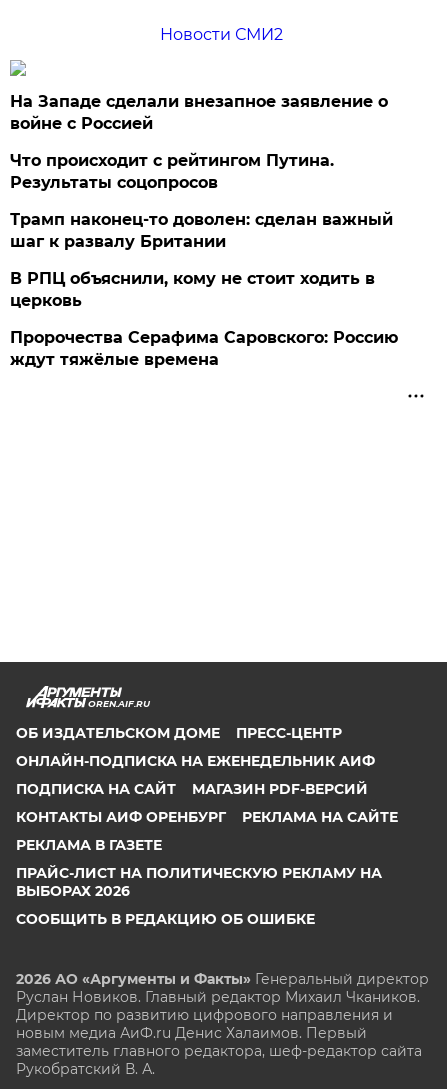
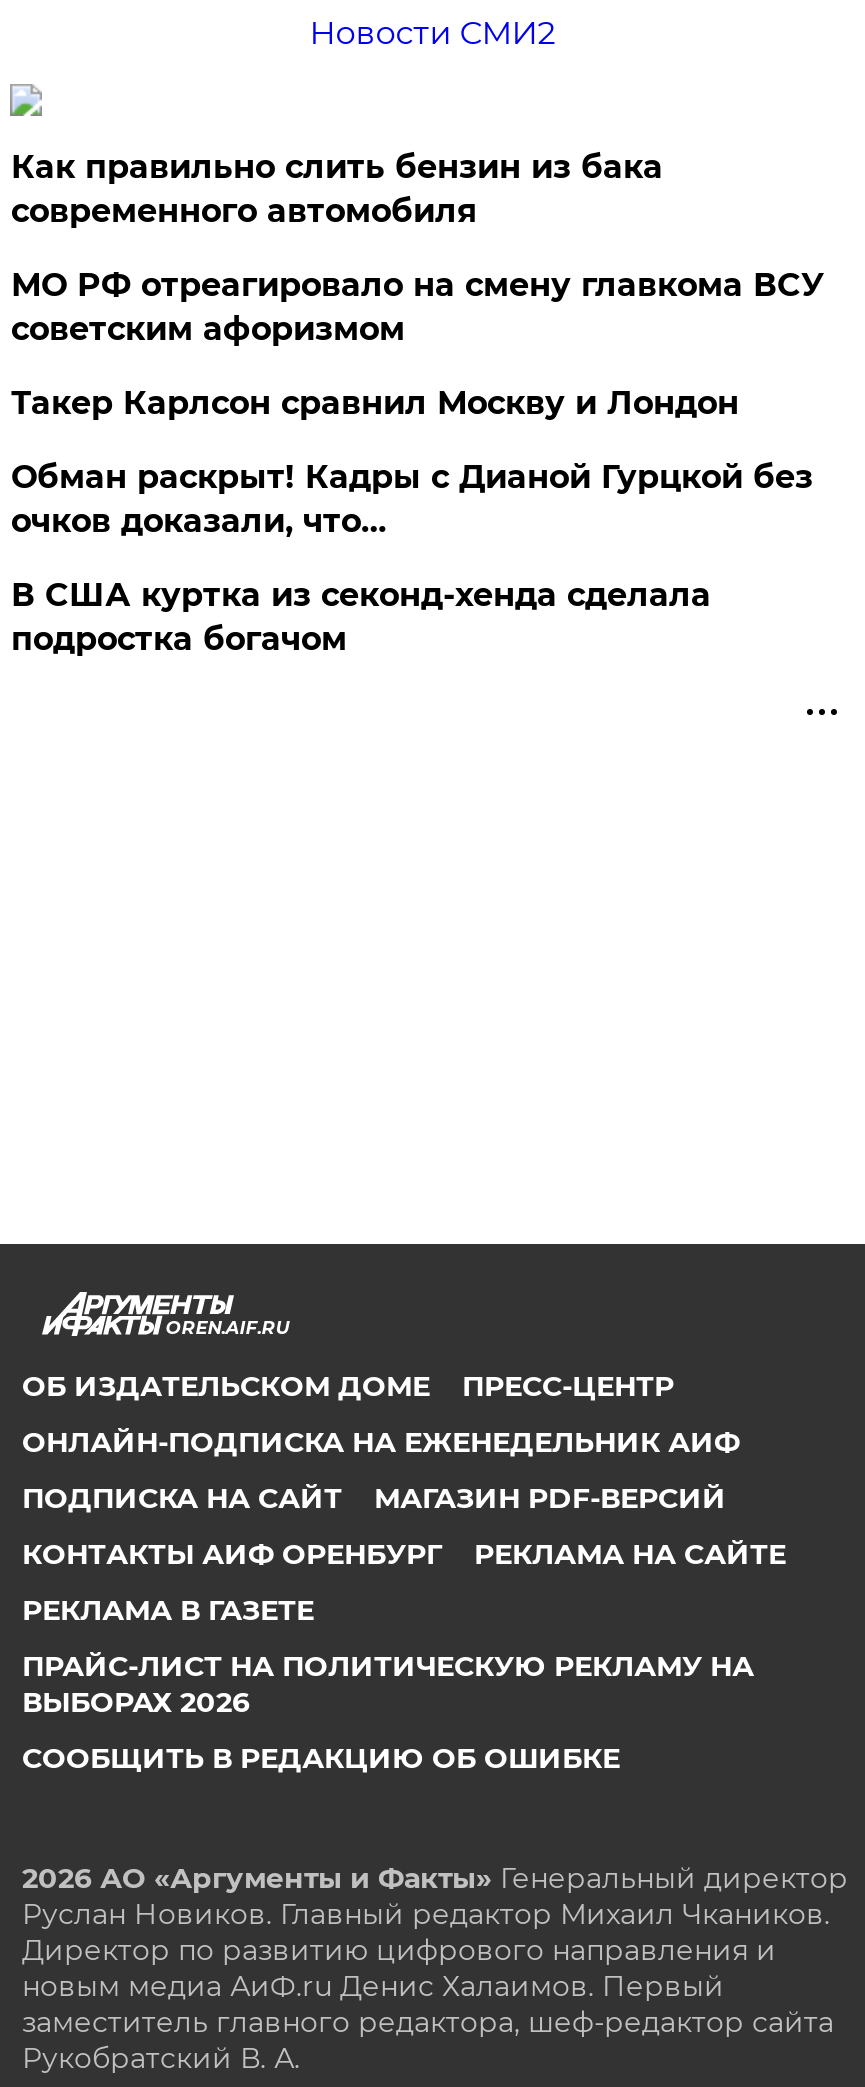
[10,92,388,133] На Западе сделали внезапное заявление о | войне с Россией -> [11,148,663,230] Как правильно слить бензин из бака | современного автомобиля
[10,151,334,192] Что происходит с рейтингом Путина. | Результаты соцопросов -> [11,266,825,348] МО РФ отреагировало на смену главкома ВСУ | советским афоризмом
[10,210,393,251] Трамп наконец-то доволен: сделан важный | шаг к развалу Британии -> [11,384,739,422] Такер Карлсон сравнил Москву и Лондон
[10,269,375,310] В РПЦ объяснили, кому не стоит ходить в | церковь -> [11,458,813,540] Обман раскрыт! Кадры с Дианой Гурцкой без | очков доказали, что…
[10,328,398,369] Пророчества Серафима Саровского: Россию | ждут тяжёлые времена -> [11,576,711,658] В США куртка из секонд-хенда сделала | подростка богачом

